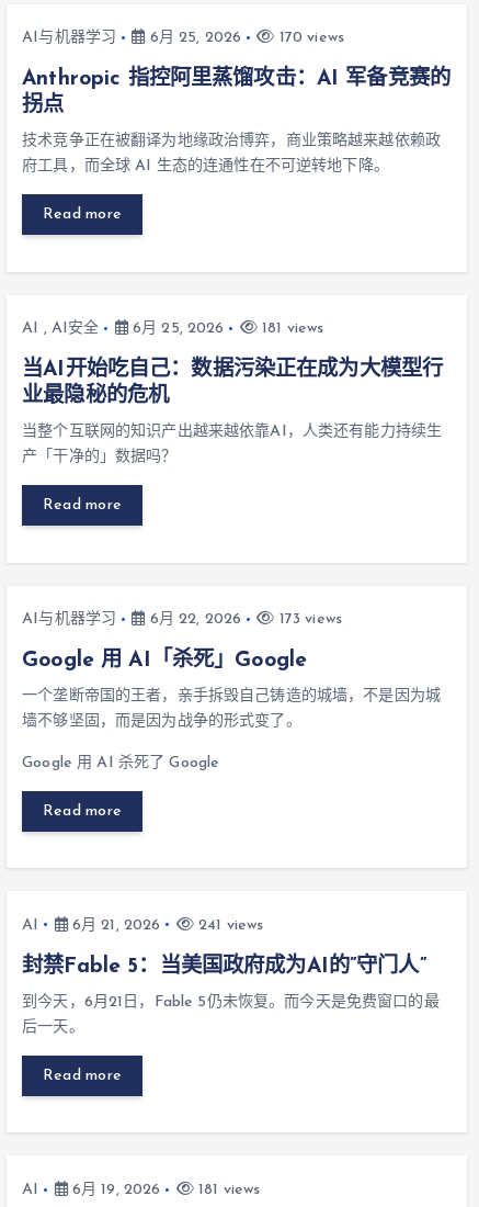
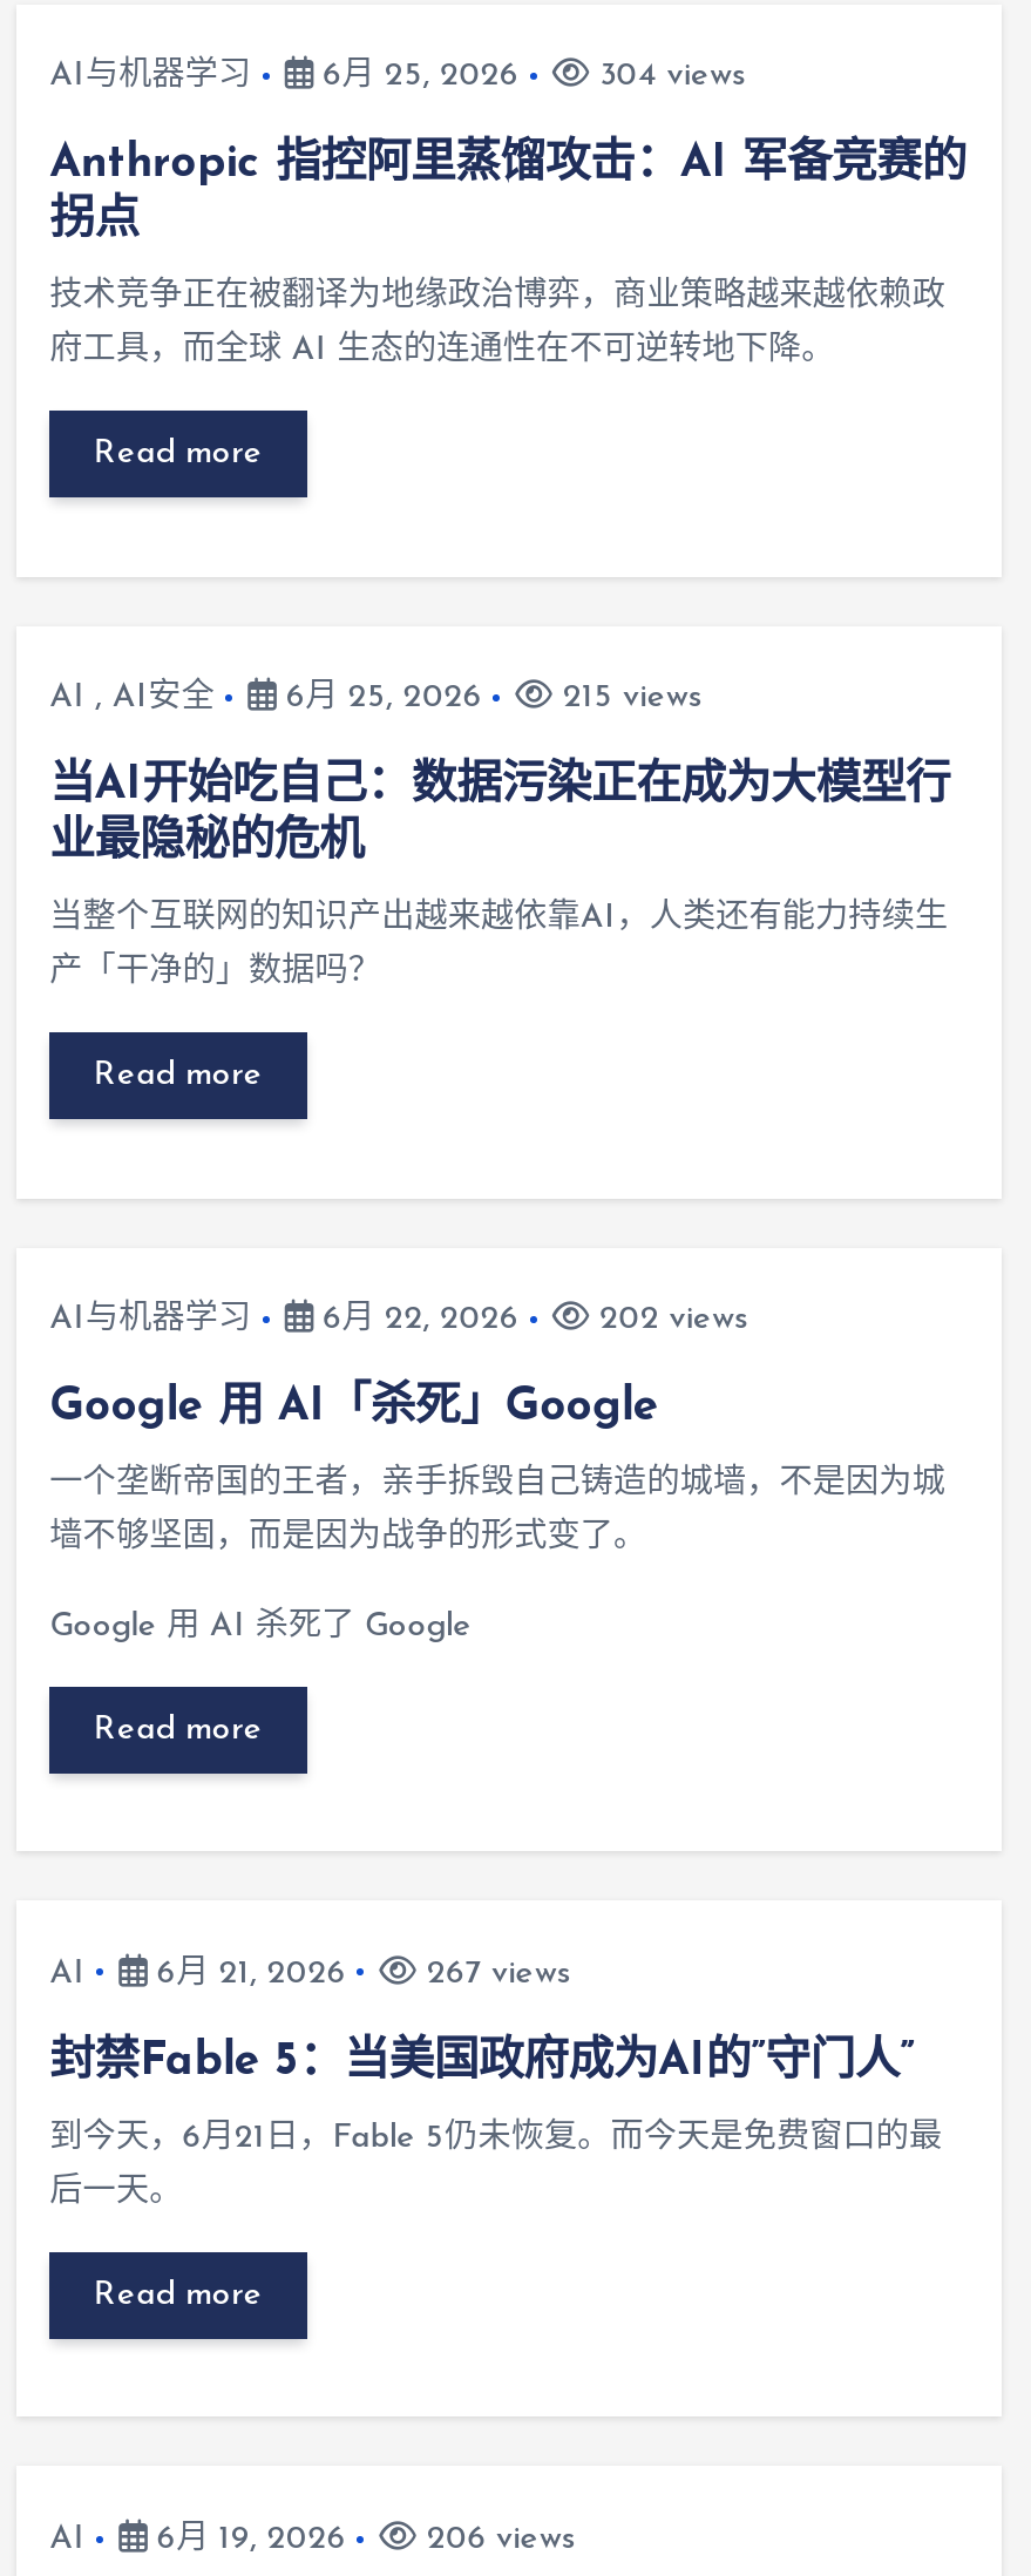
[275,30,344,46] 170 views -> [590,59,746,94] 304 views
[257,321,324,337] 181 views -> [553,681,702,716] 215 views
[275,612,342,628] 173 views -> [590,1303,748,1338] 202 views
[194,917,263,933] 241 views -> [417,1956,571,1991] 267 views
[194,1181,260,1198] 181 views -> [417,2521,575,2557] 206 views

